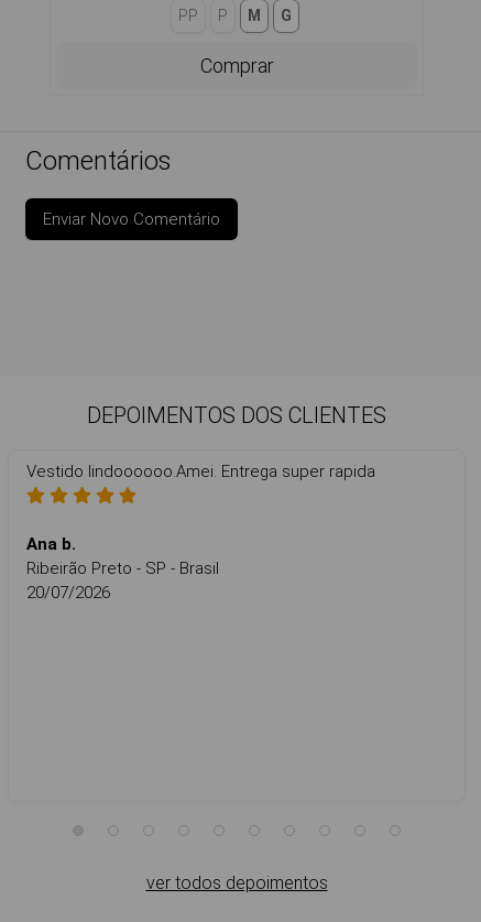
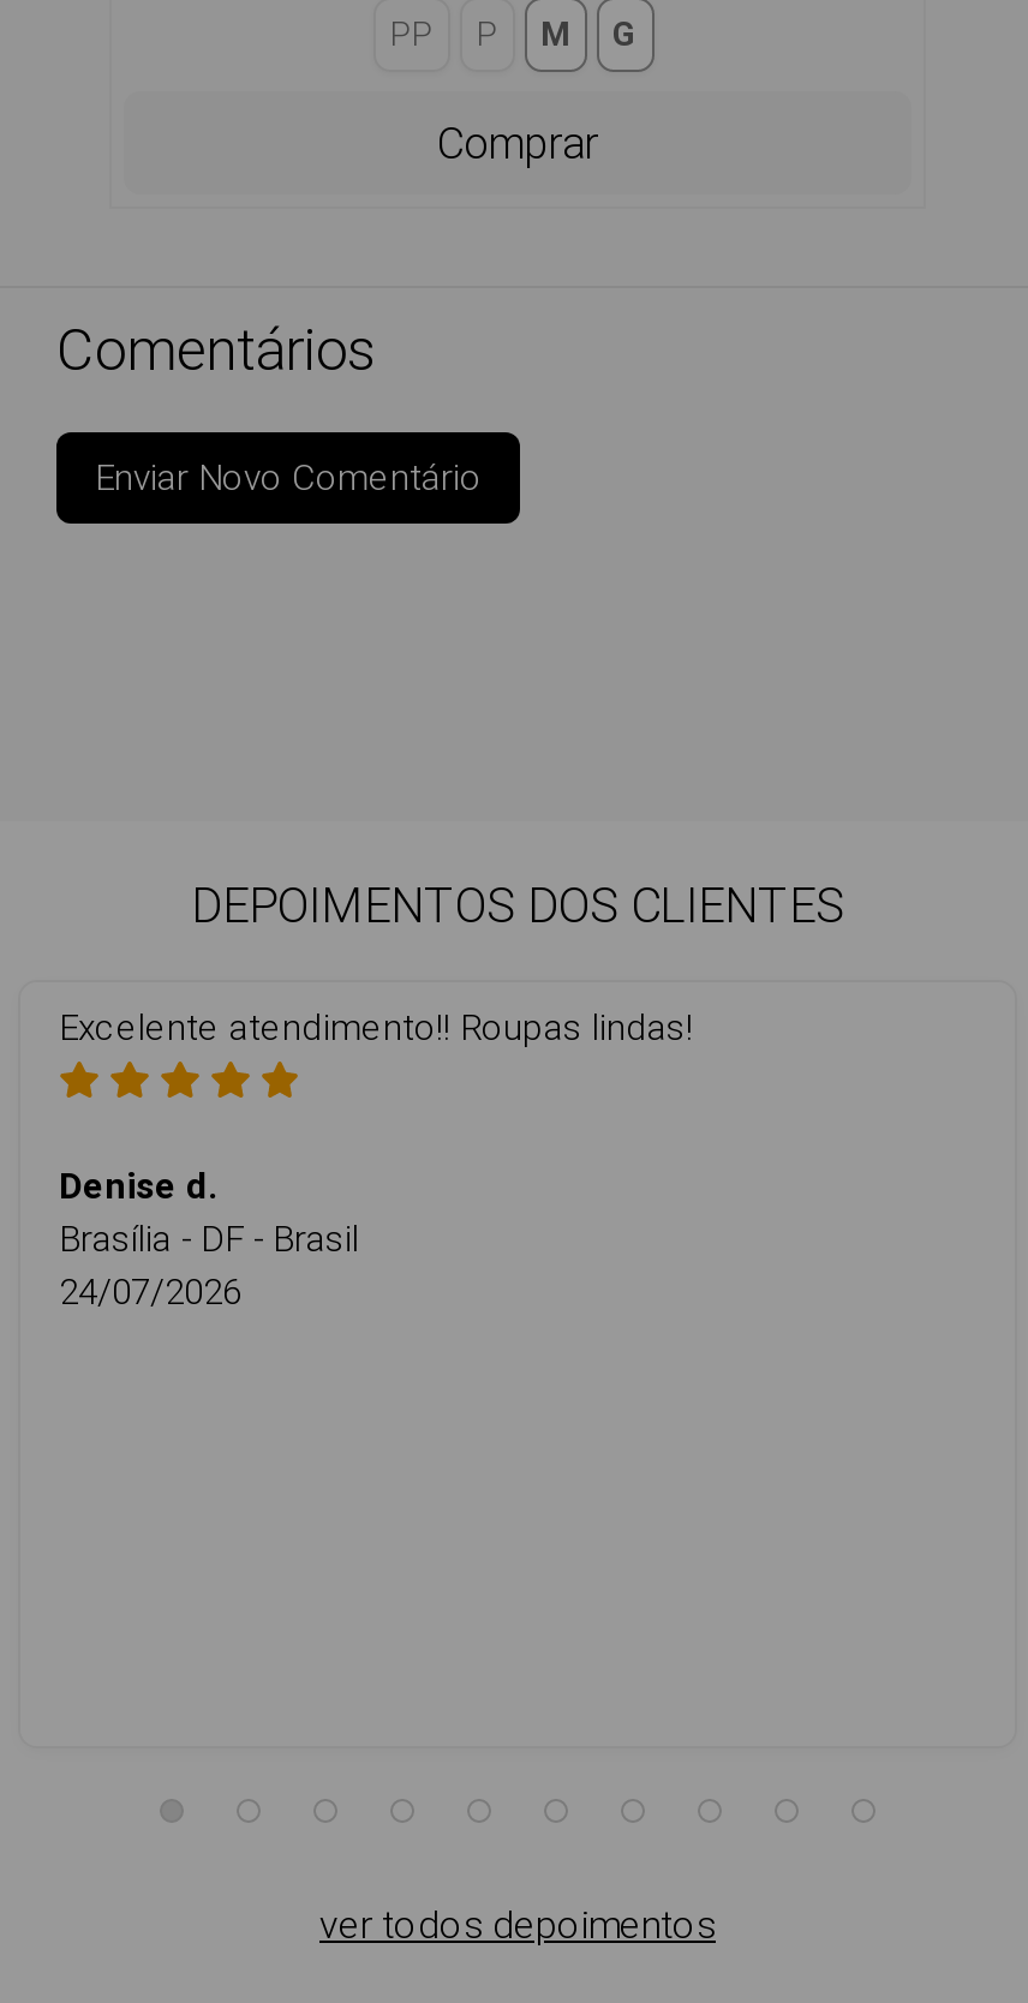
[26,462,375,481] Vestido lindoooooo.Amei. Entrega super rapida -> [59,1007,693,1050] Excelente atendimento!! Roupas lindas!
[26,534,219,603] Ana b. | Ribeirão Preto - SP - Brasil | 20/07/2026 -> [59,1165,359,1314] Denise d. | Brasília - DF - Brasil | 24/07/2026

